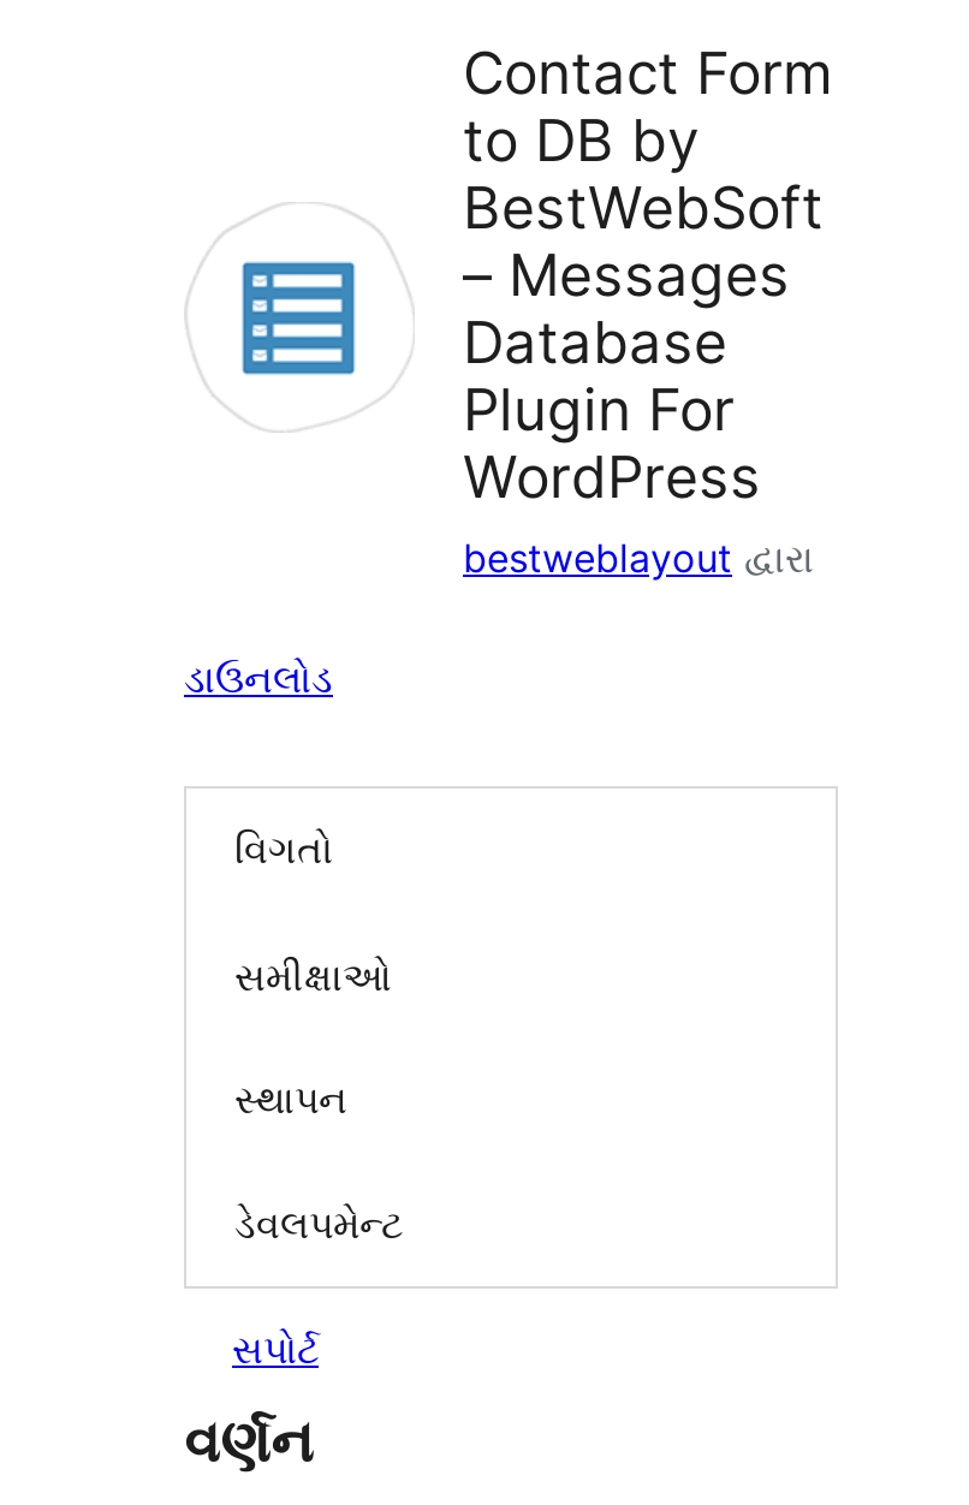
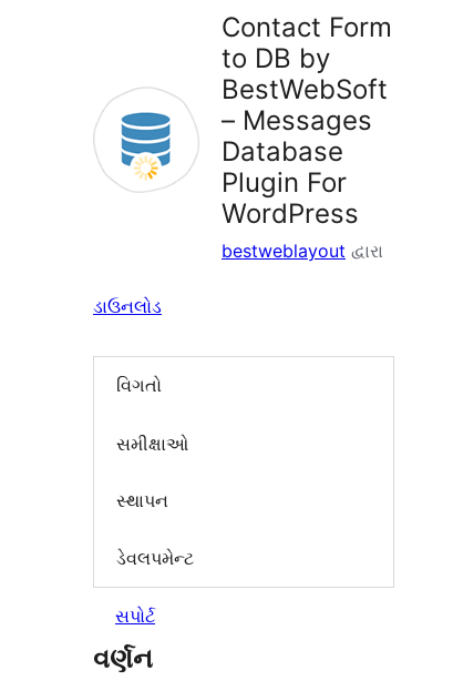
[239,257,357,404] [image] -> [120,111,172,181] [image]

